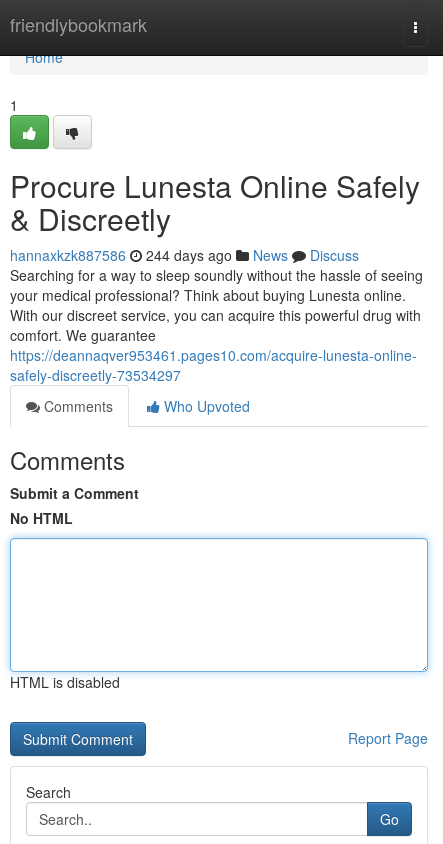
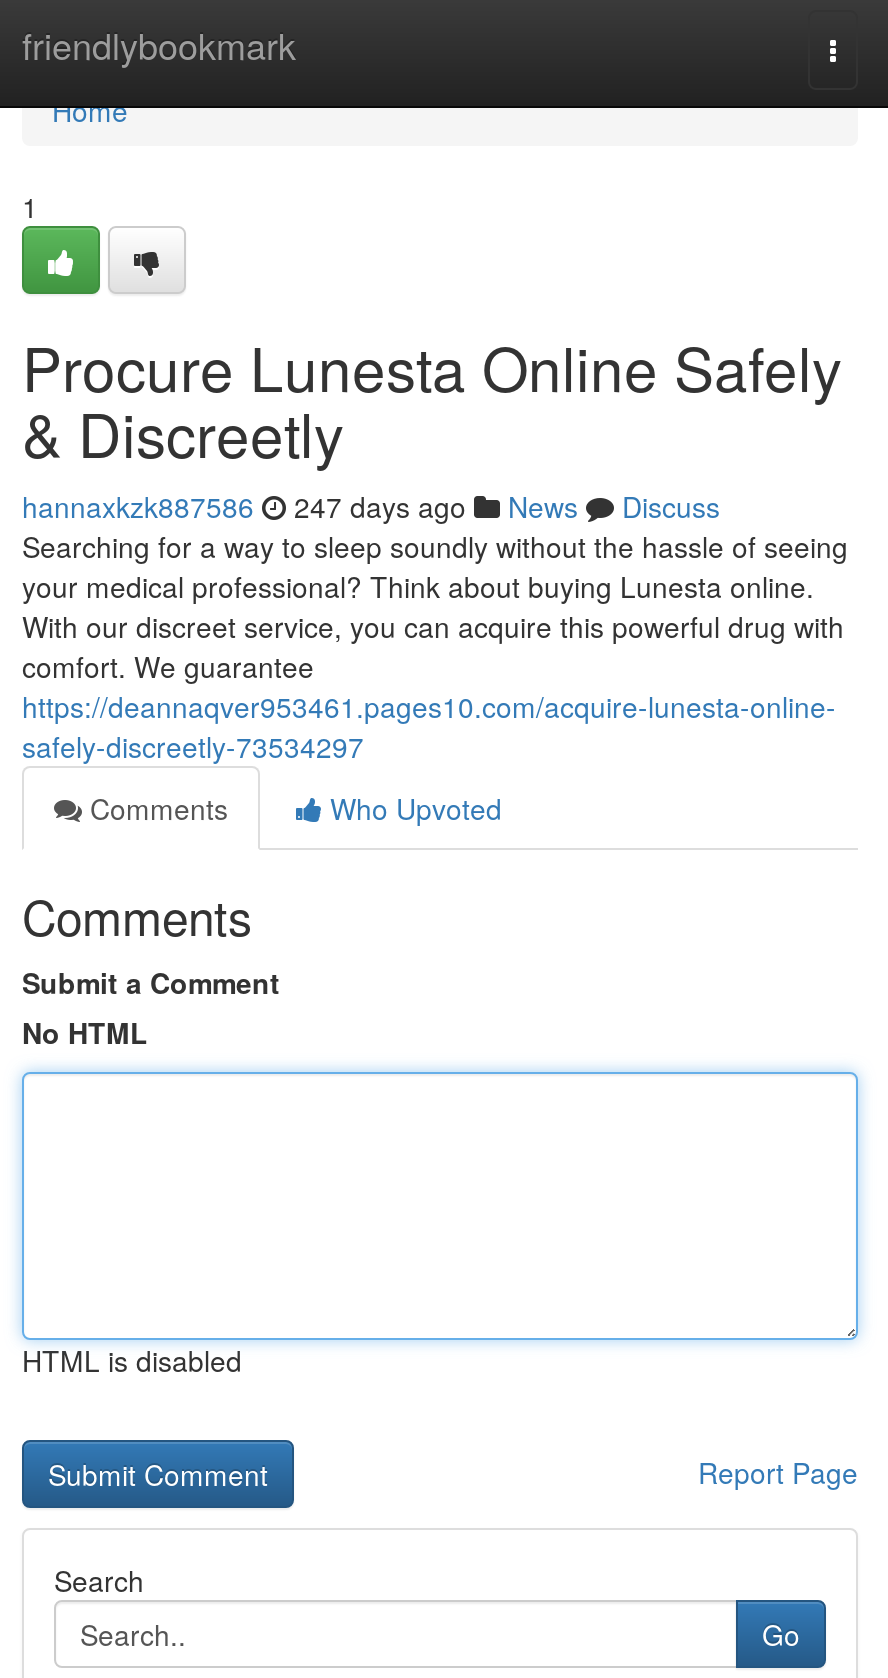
[10,245,359,265] hannaxkzk887586 244 days ago News Discuss -> [22,486,720,526] hannaxkzk887586 247 days ago News Discuss

